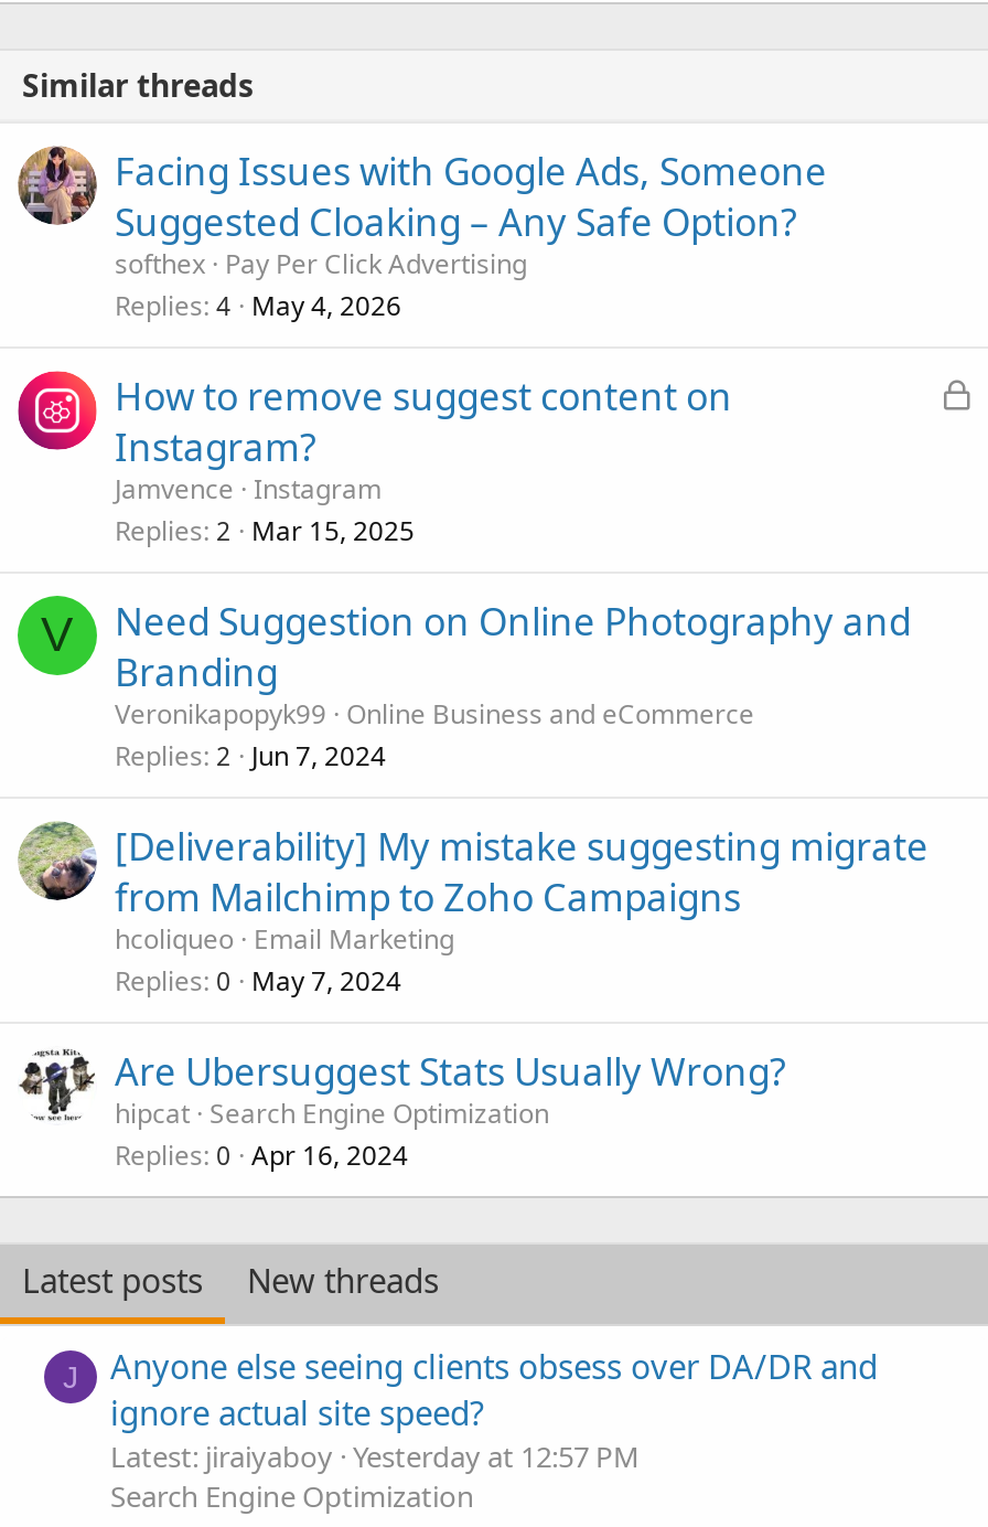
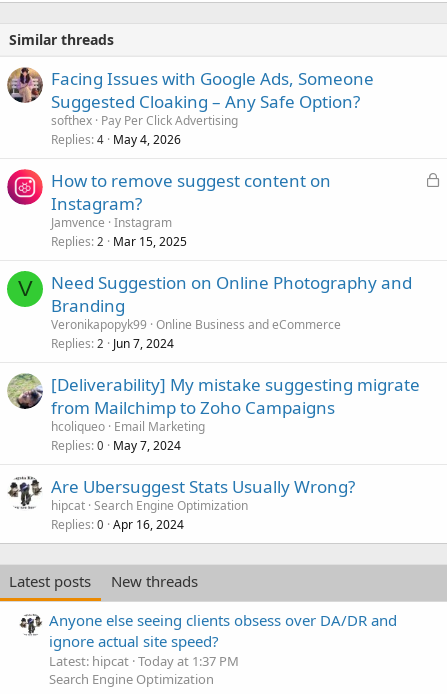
[63,1358,78,1393] J -> none
[110,1436,640,1476] Latest: jiraiyaboy Yesterday at 12:57 PM -> [49,652,239,670] Latest: hipcat Today at 1:37 PM

